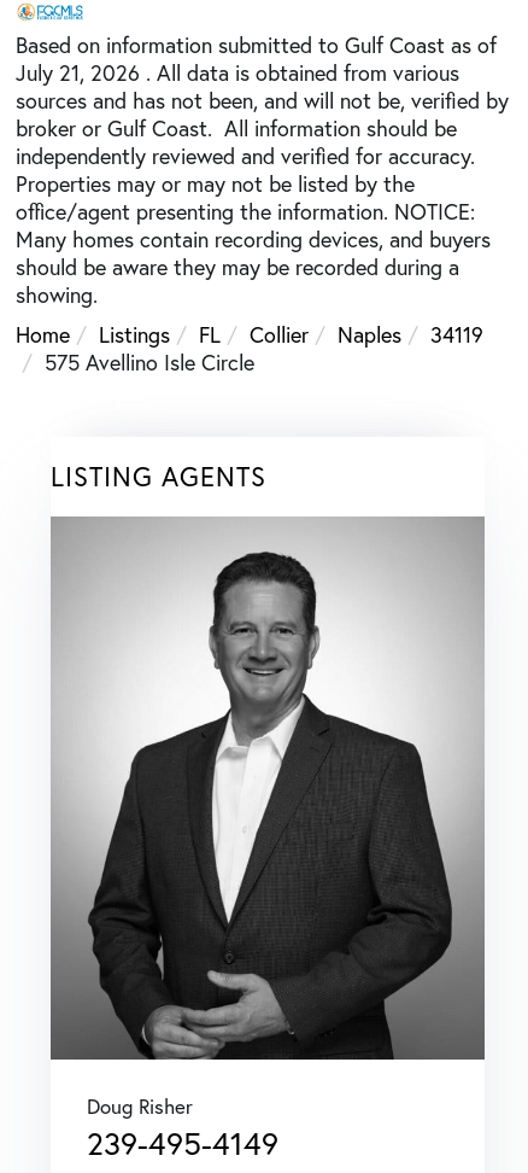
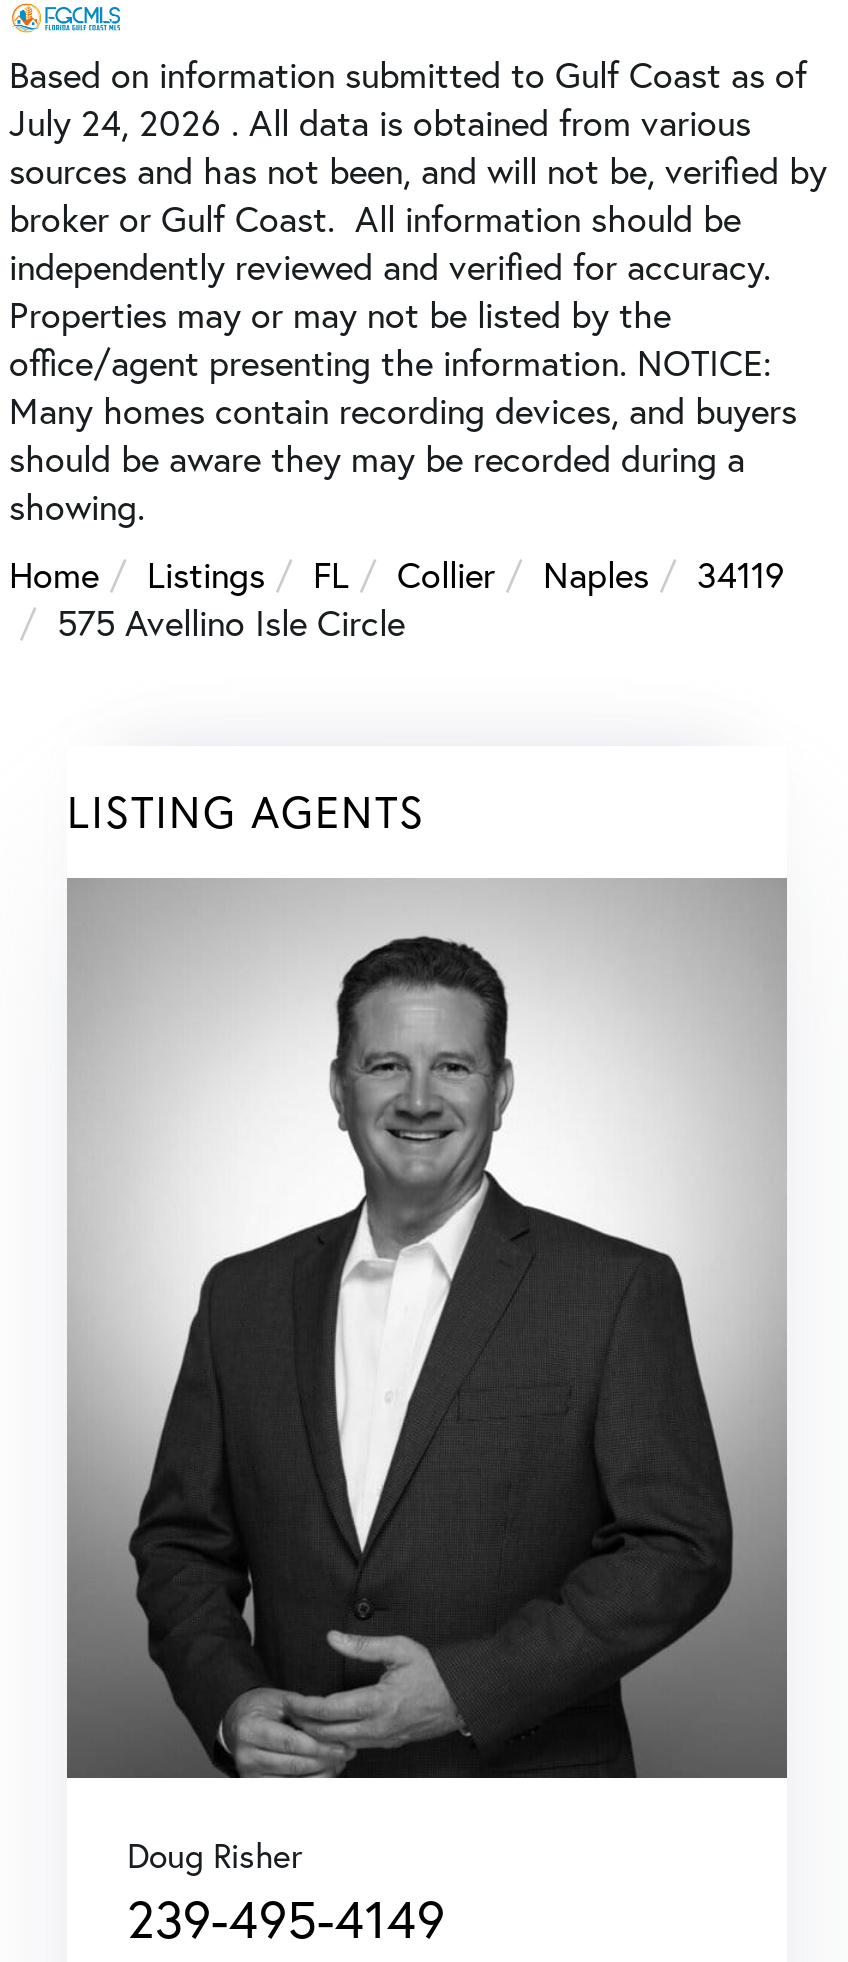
[16,59,459,87] July 21, 2026 . All data is obtained from various -> [9,98,751,146] July 24, 2026 . All data is obtained from various

